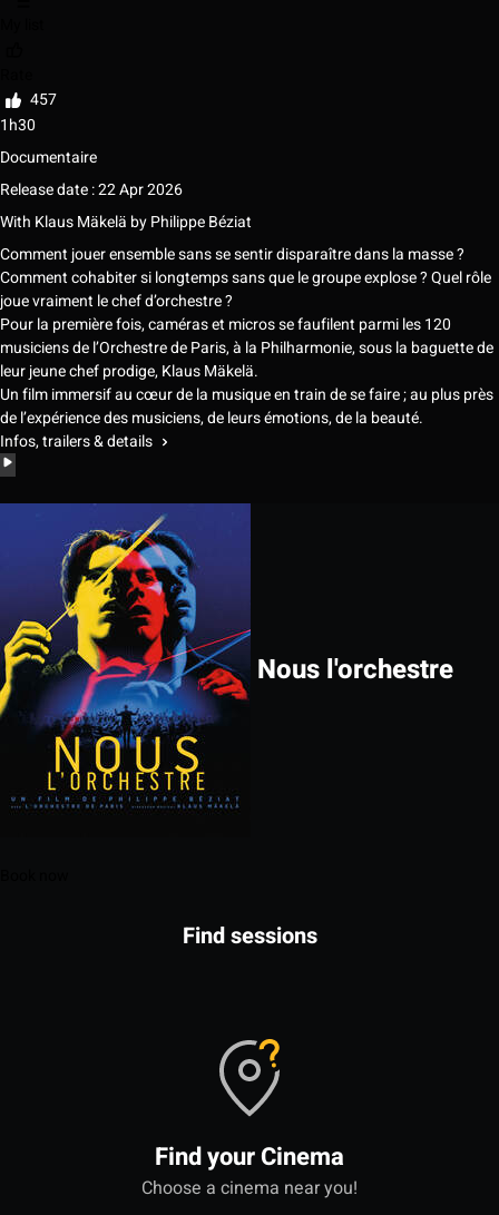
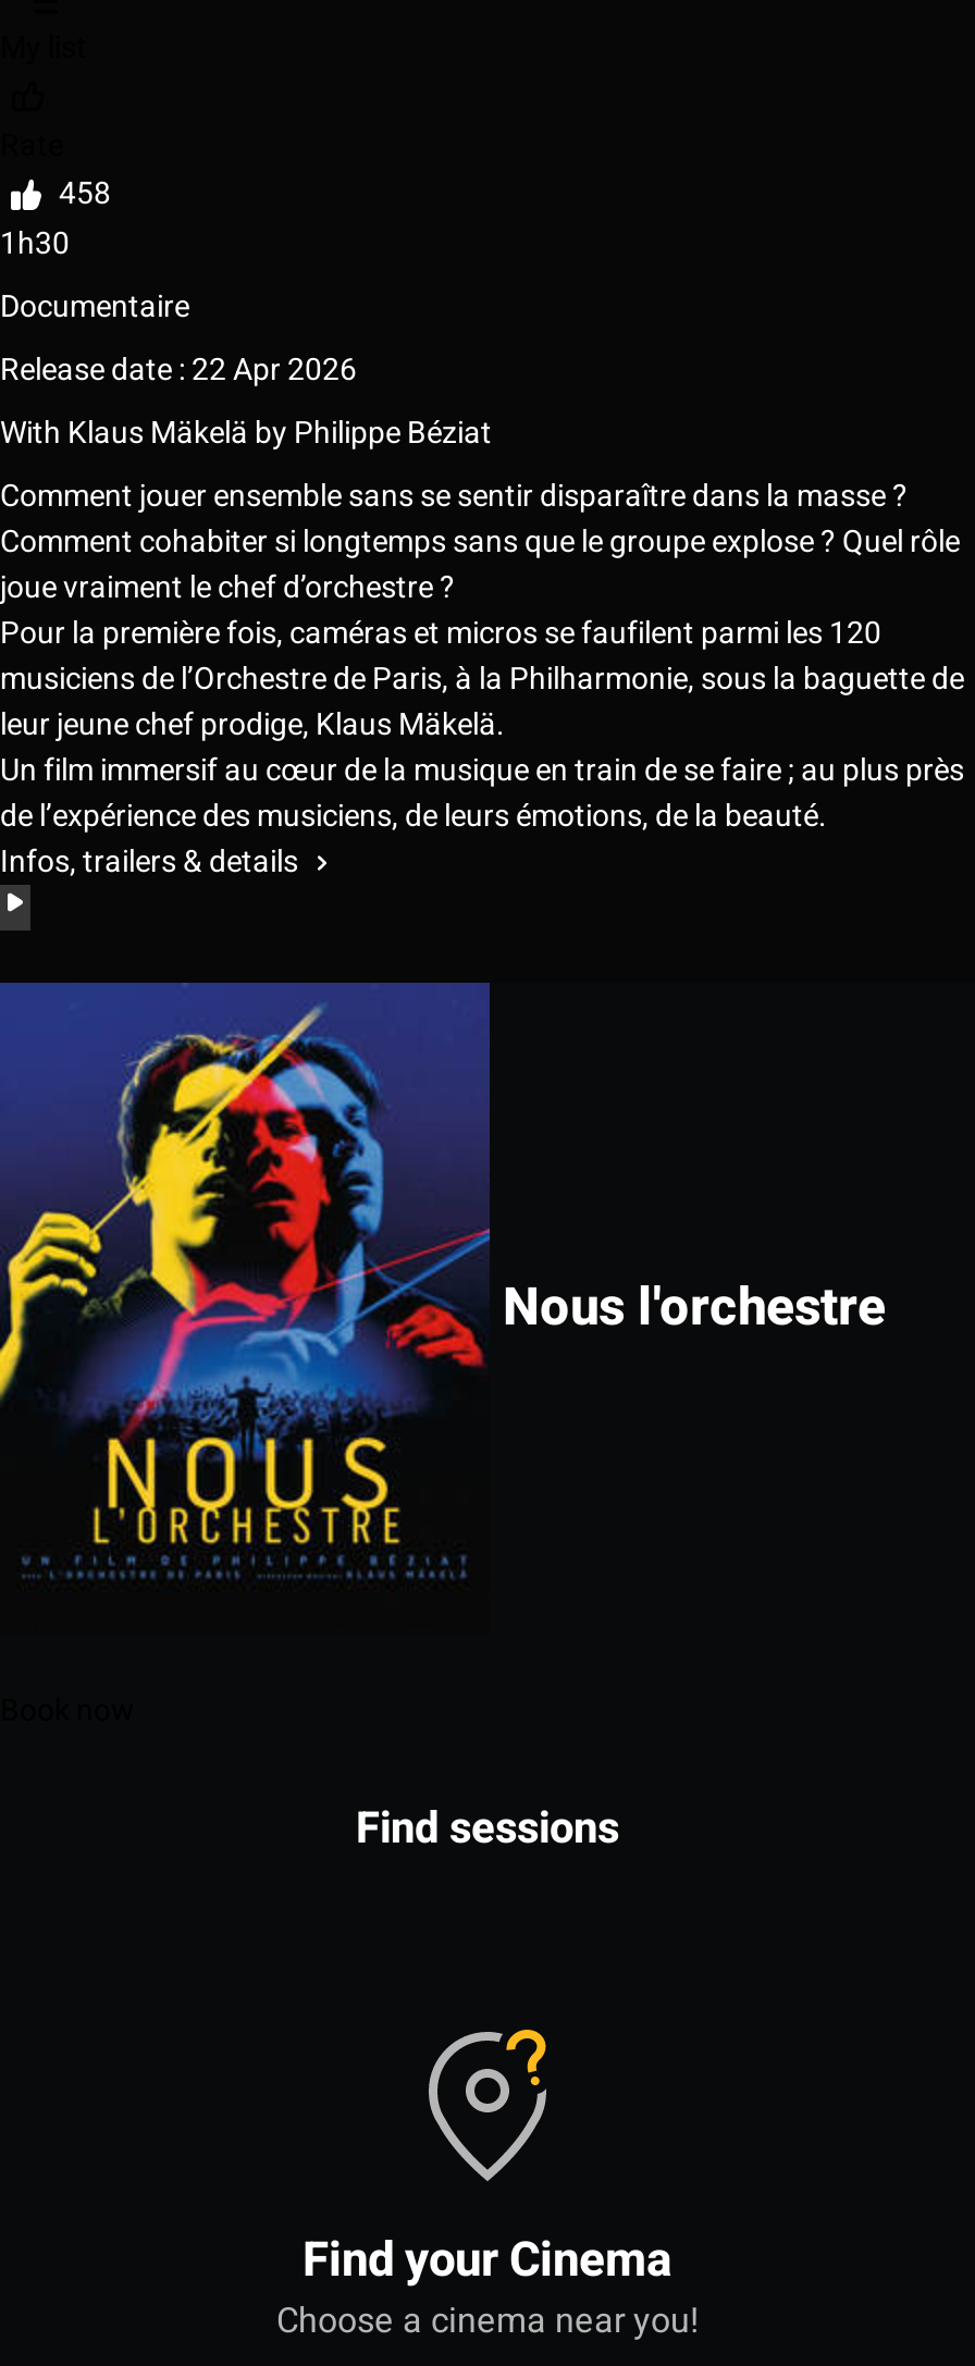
[27,88,57,112] 457 -> [52,171,111,217] 458

